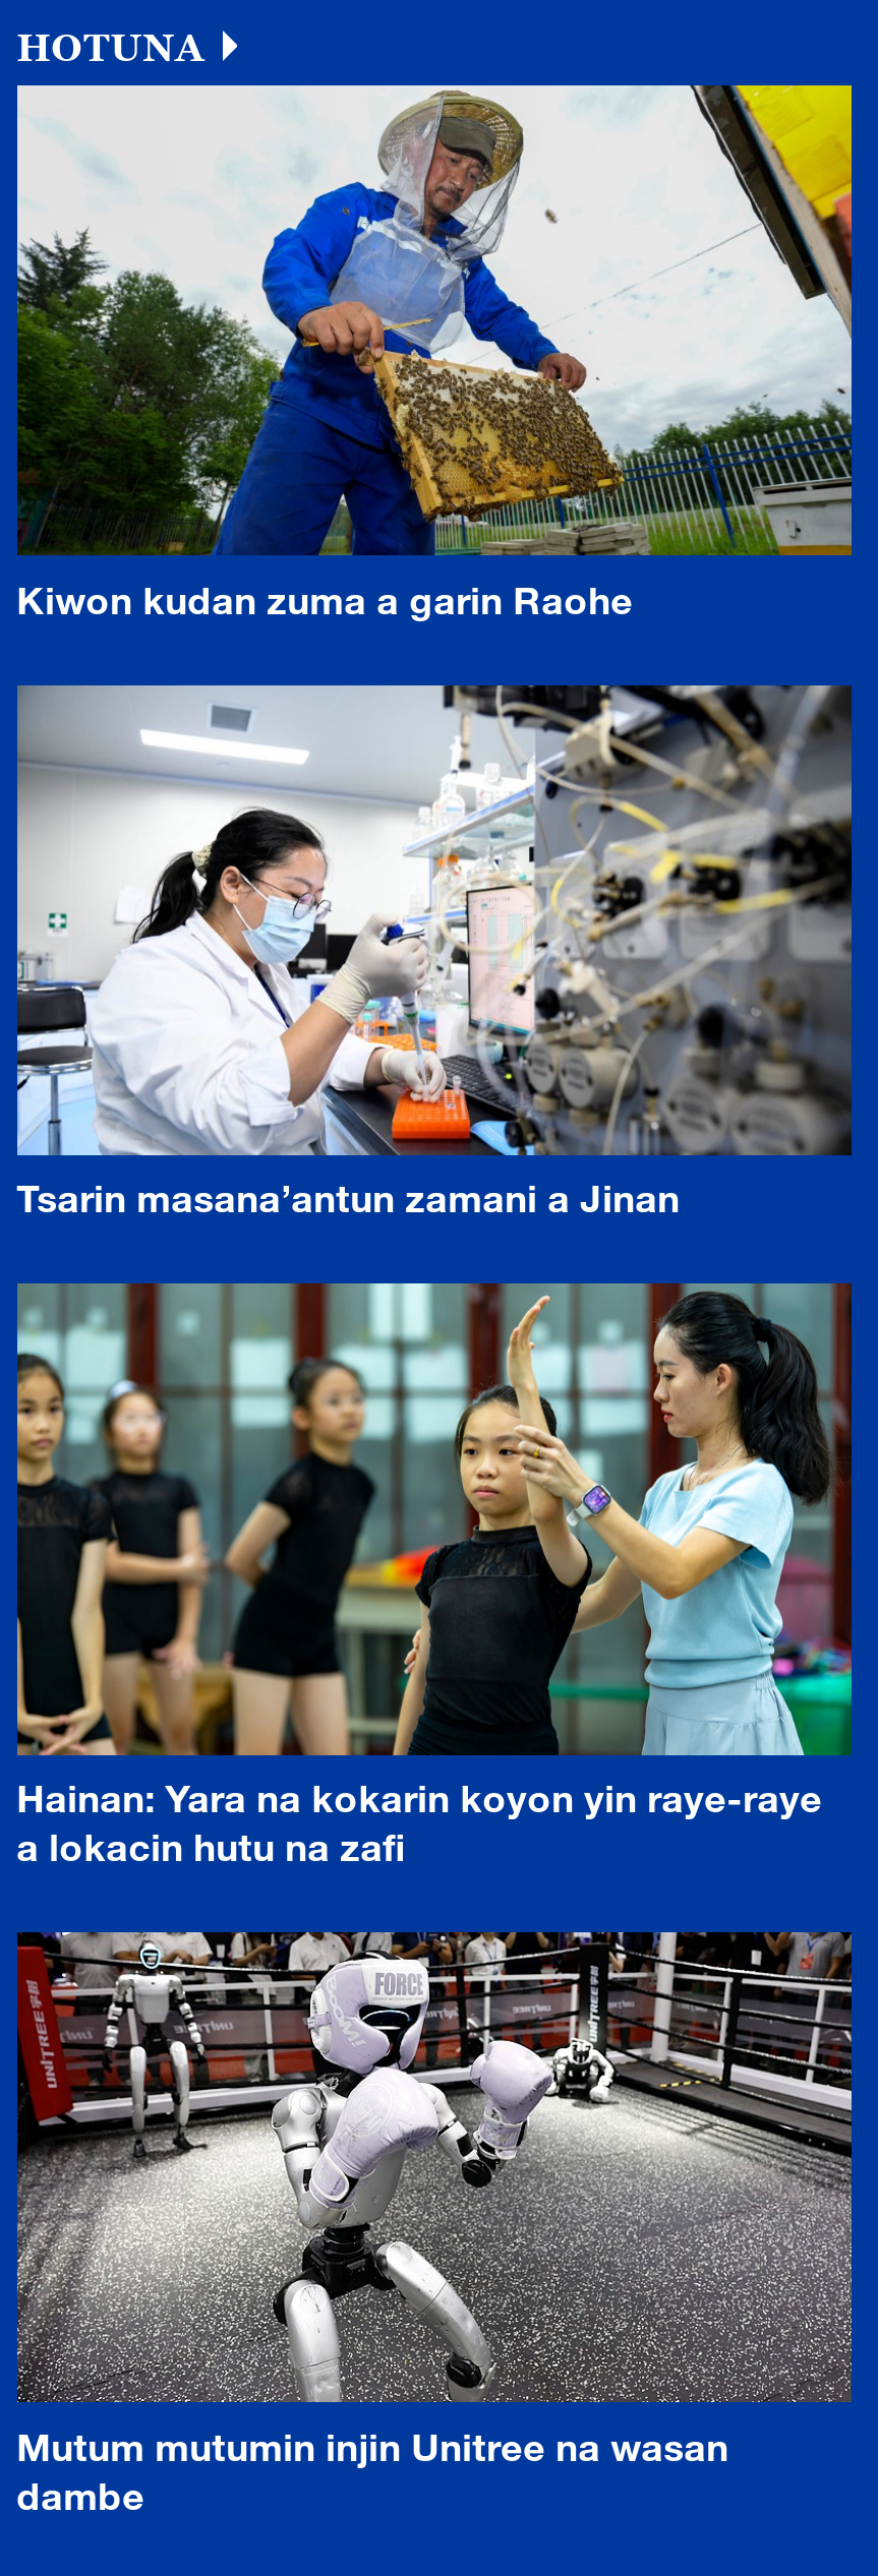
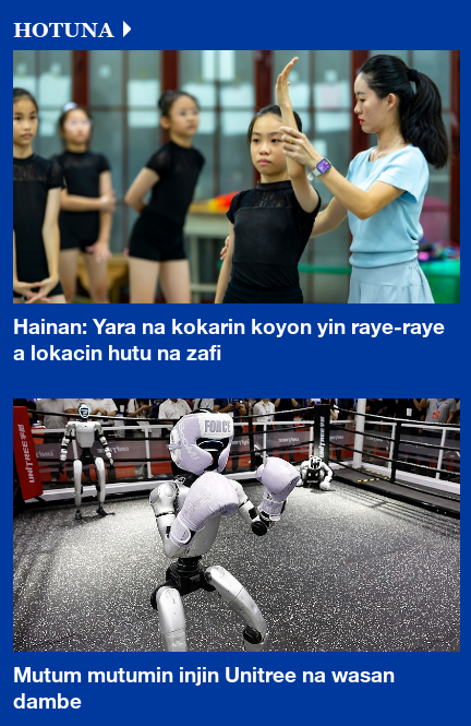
[15,82,854,622] [image] | Kiwon kudan zuma a garin Raohe -> none
[15,682,854,1221] [image] | Tsarin masana’antun zamani a Jinan -> none

